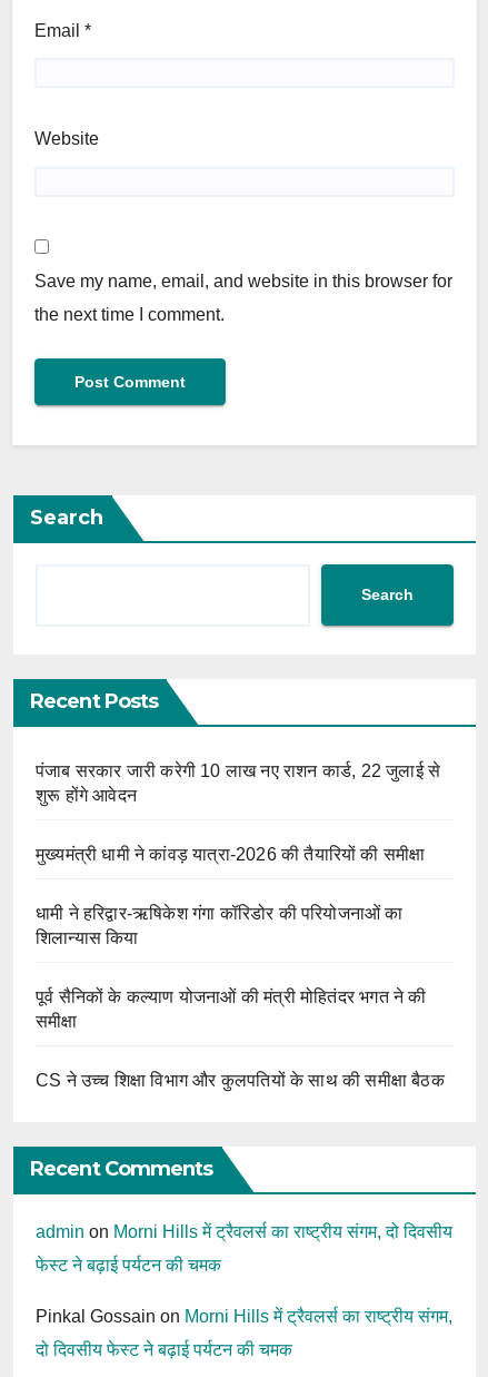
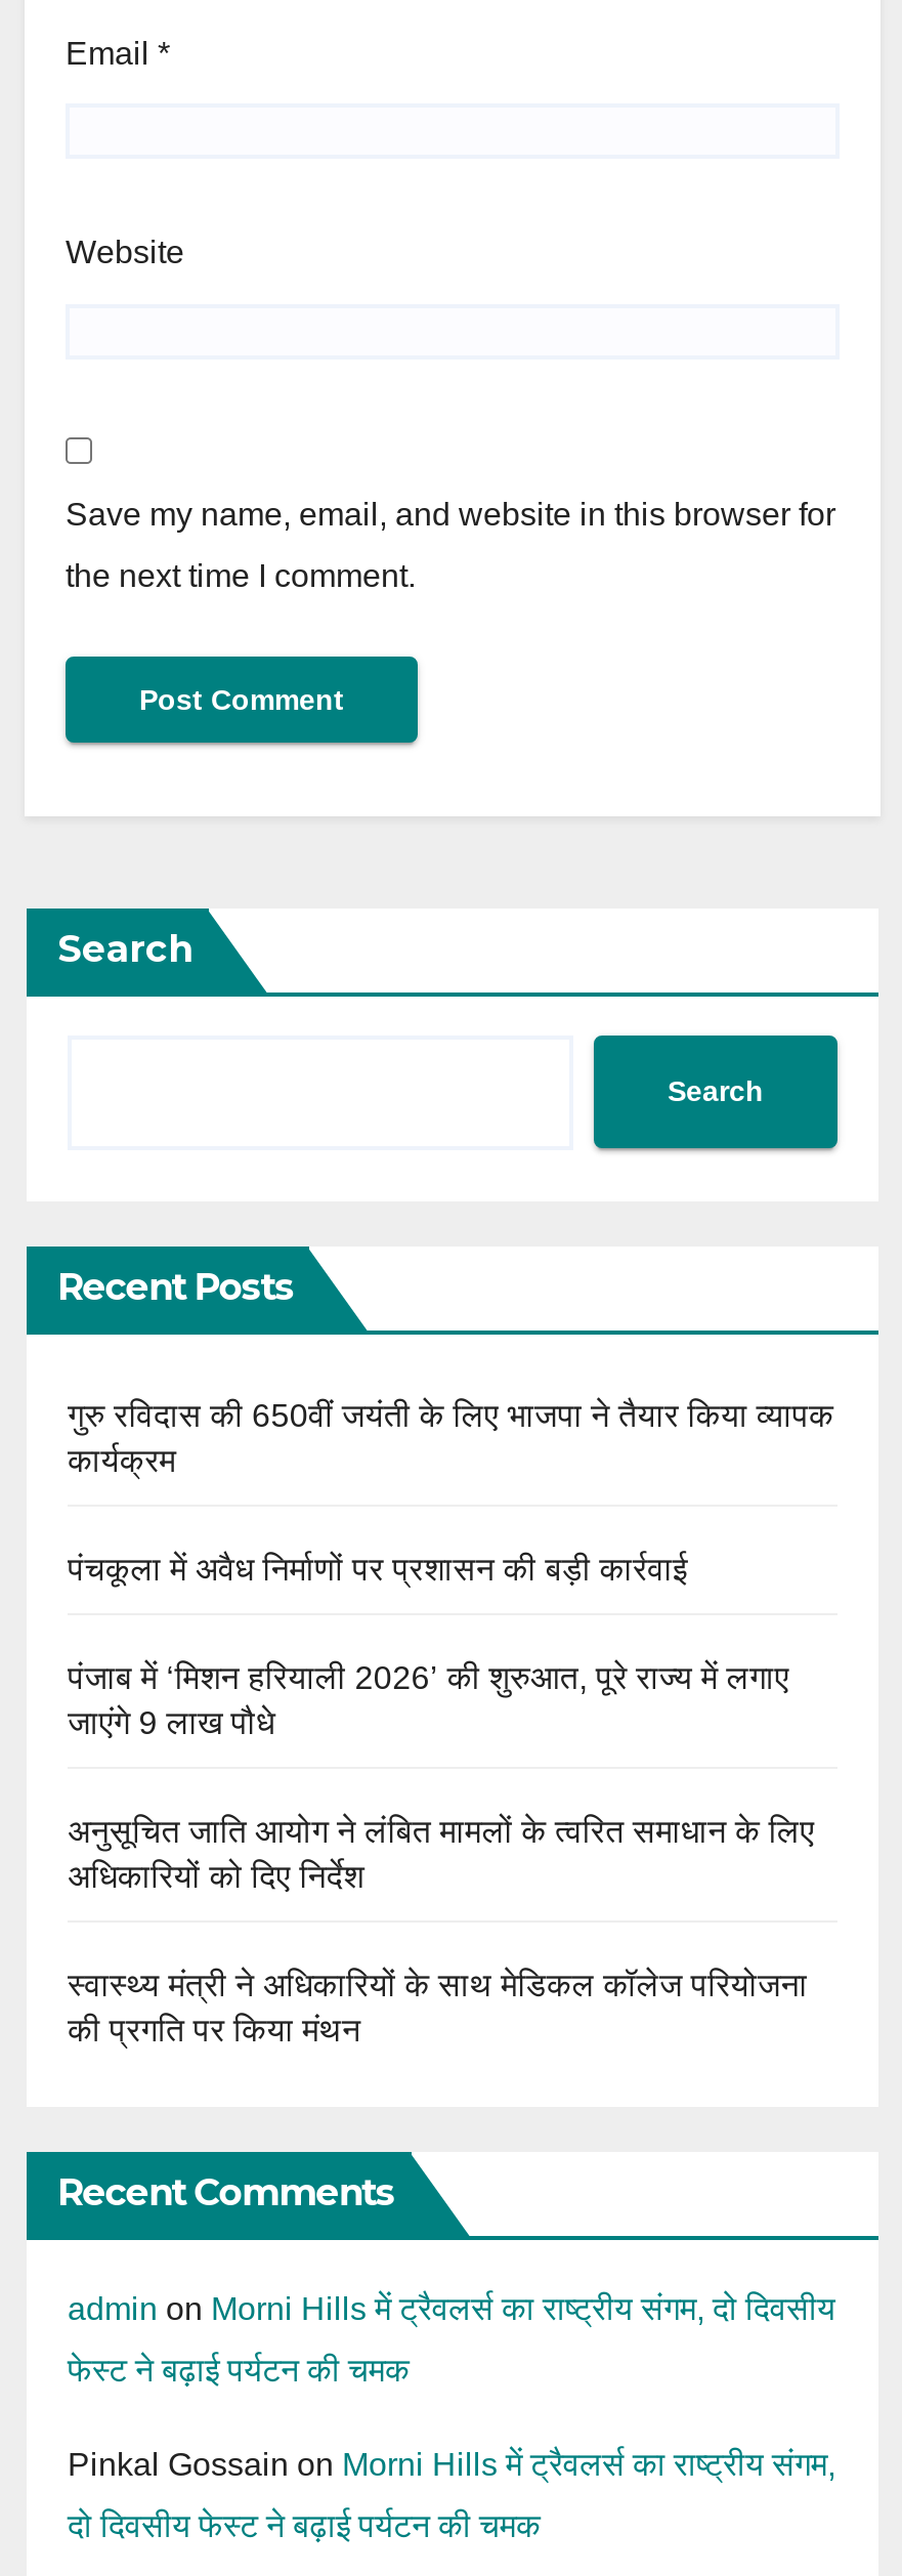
[36,761,440,804] पंजाब सरकार जारी करेगी 10 लाख नए राशन कार्ड, 22 जुलाई से | शुरू होंगे आवेदन -> [68,1397,834,1477] गुरु रविदास की 650वीं जयंती के लिए भाजपा ने तैयार किया व्यापक | कार्यक्रम
[36,844,425,863] मुख्यमंत्री धामी ने कांवड़ यात्रा-2026 की तैयारियों की समीक्षा -> [68,1551,687,1586] पंचकूला में अवैध निर्माणों पर प्रशासन की बड़ी कार्रवाई
[36,903,403,947] धामी ने हरिद्वार-ऋषिकेश गंगा कॉरिडोर की परियोजनाओं का | शिलान्यास किया -> [68,1659,789,1739] पंजाब में ‘मिशन हरियाली 2026’ की शुरुआत, पूरे राज्य में लगाए | जाएंगे 9 लाख पौधे
[36,987,426,1030] पूर्व सैनिकों के कल्याण योजनाओं की मंत्री मोहितंदर भगत ने की | समीक्षा -> [68,1813,815,1893] अनुसूचित जाति आयोग ने लंबित मामलों के त्वरित समाधान के लिए | अधिकारियों को दिए निर्देश
[36,1070,444,1089] CS ने उच्च शिक्षा विभाग और कुलपतियों के साथ की समीक्षा बैठक -> [68,1967,808,2046] स्वास्थ्य मंत्री ने अधिकारियों के साथ मेडिकल कॉलेज परियोजना | की प्रगति पर किया मंथन

